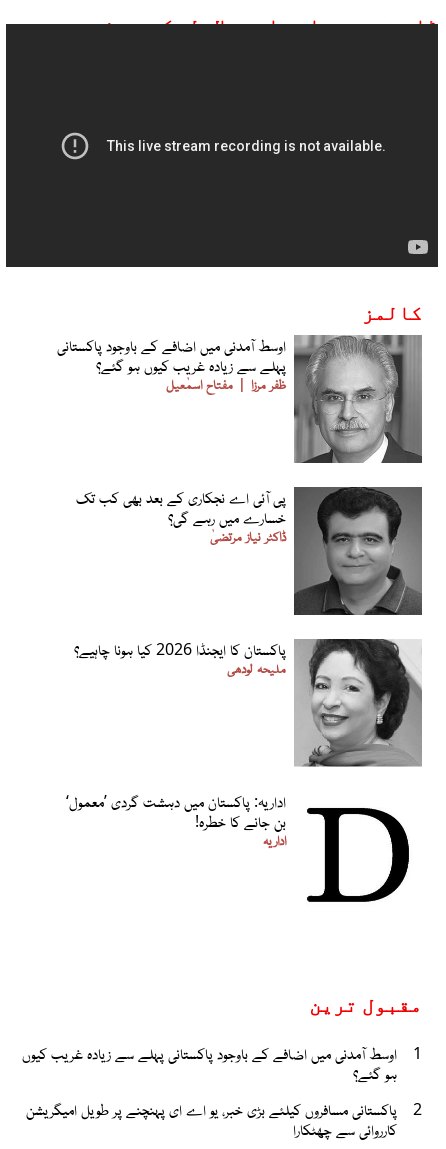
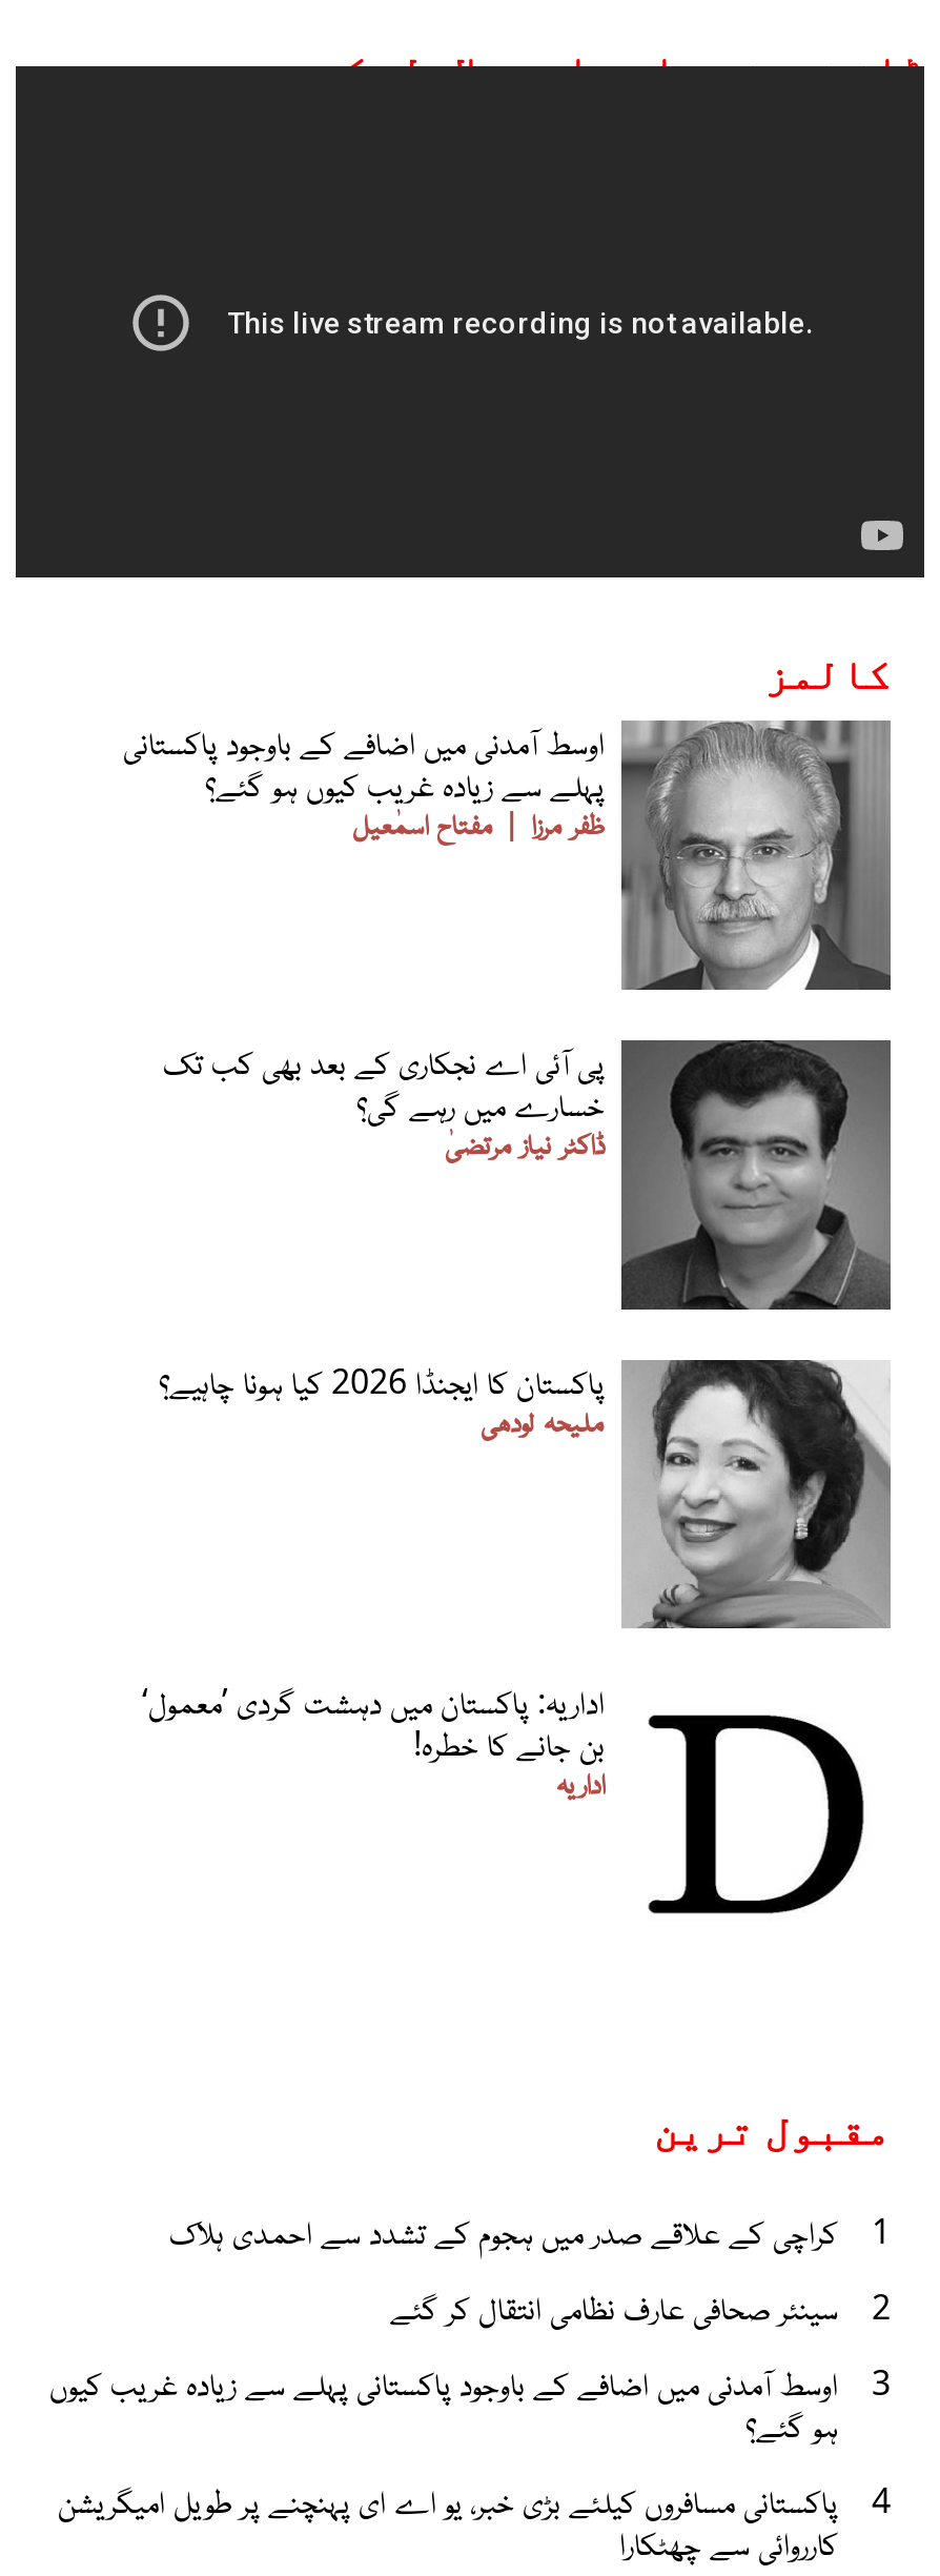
none -> [169,2209,891,2406] کراچی کے علاقے صدر میں ہجوم کے تشدد سے احمدی ہلاک | 2 | سینئر صحافی عارف نظامی انتقال کر گئے | 3
[26,1098,422,1120] 2 پاکستانی مسافروں کیلئے بڑی خبر، یو اے ای پہنچنے پر طویل امیگریشن -> [58,2478,891,2524] 4 پاکستانی مسافروں کیلئے بڑی خبر، یو اے ای پہنچنے پر طویل امیگریشن

